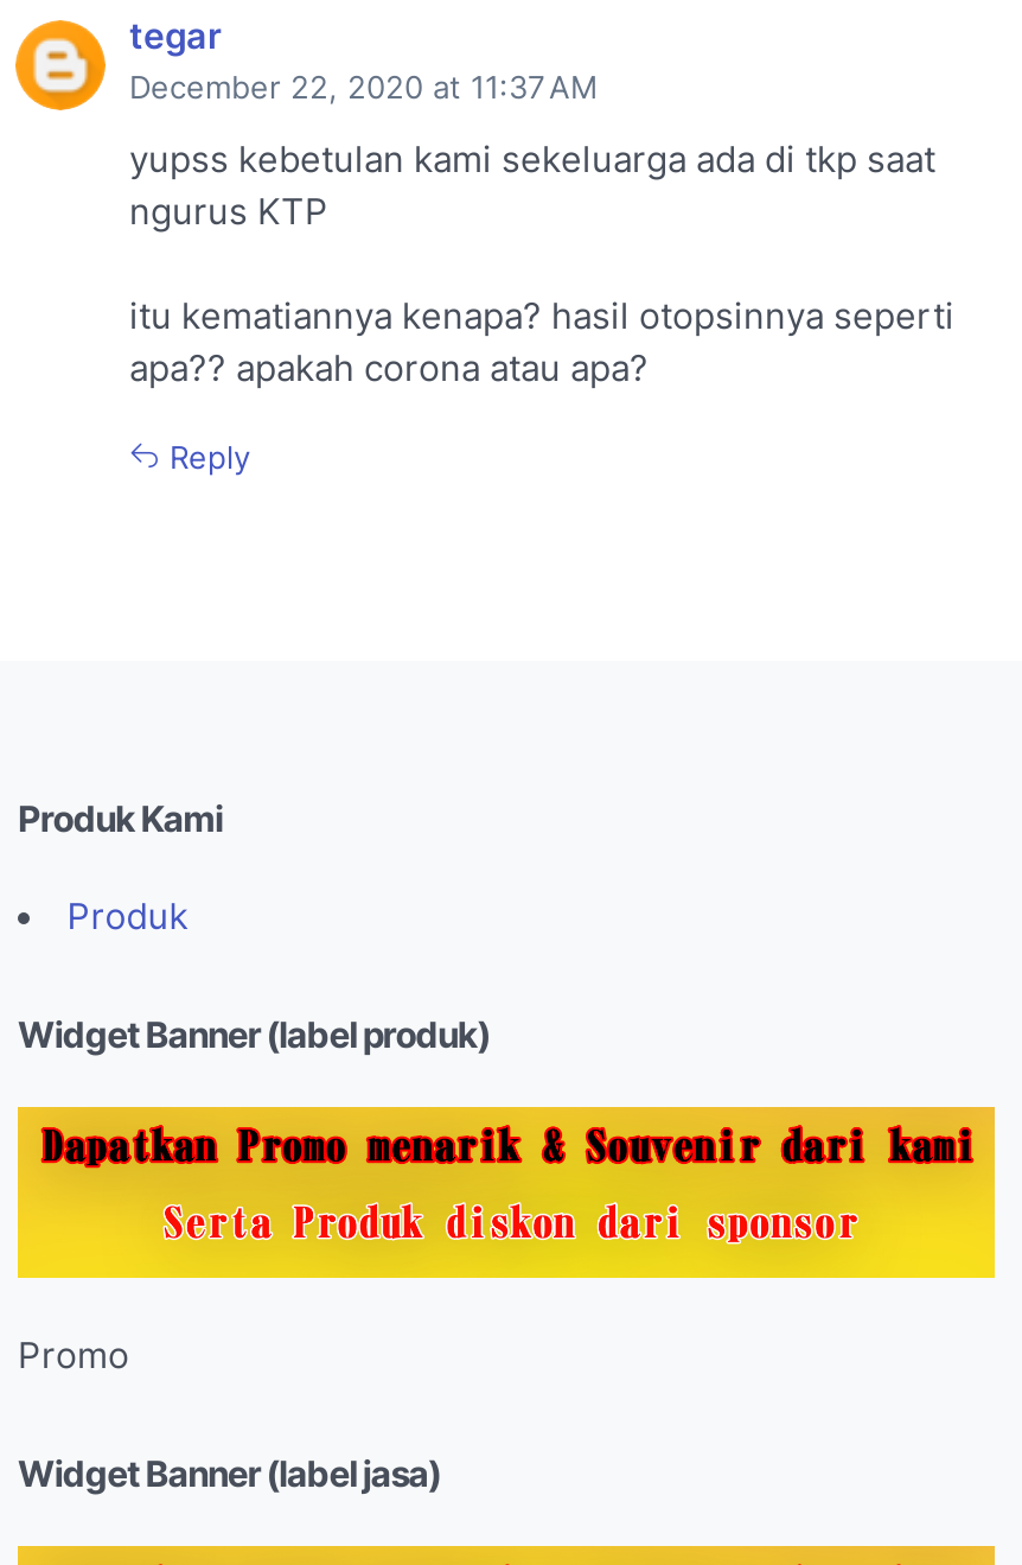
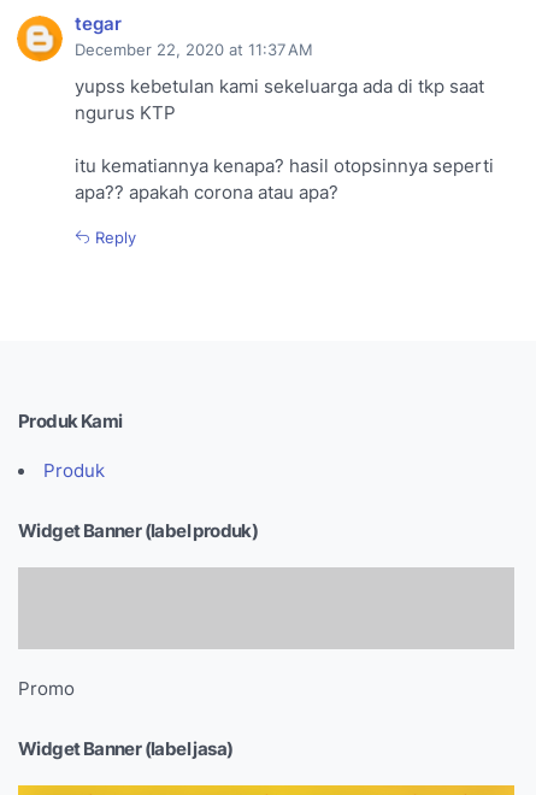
[15,1105,997,1280] [image] -> none

